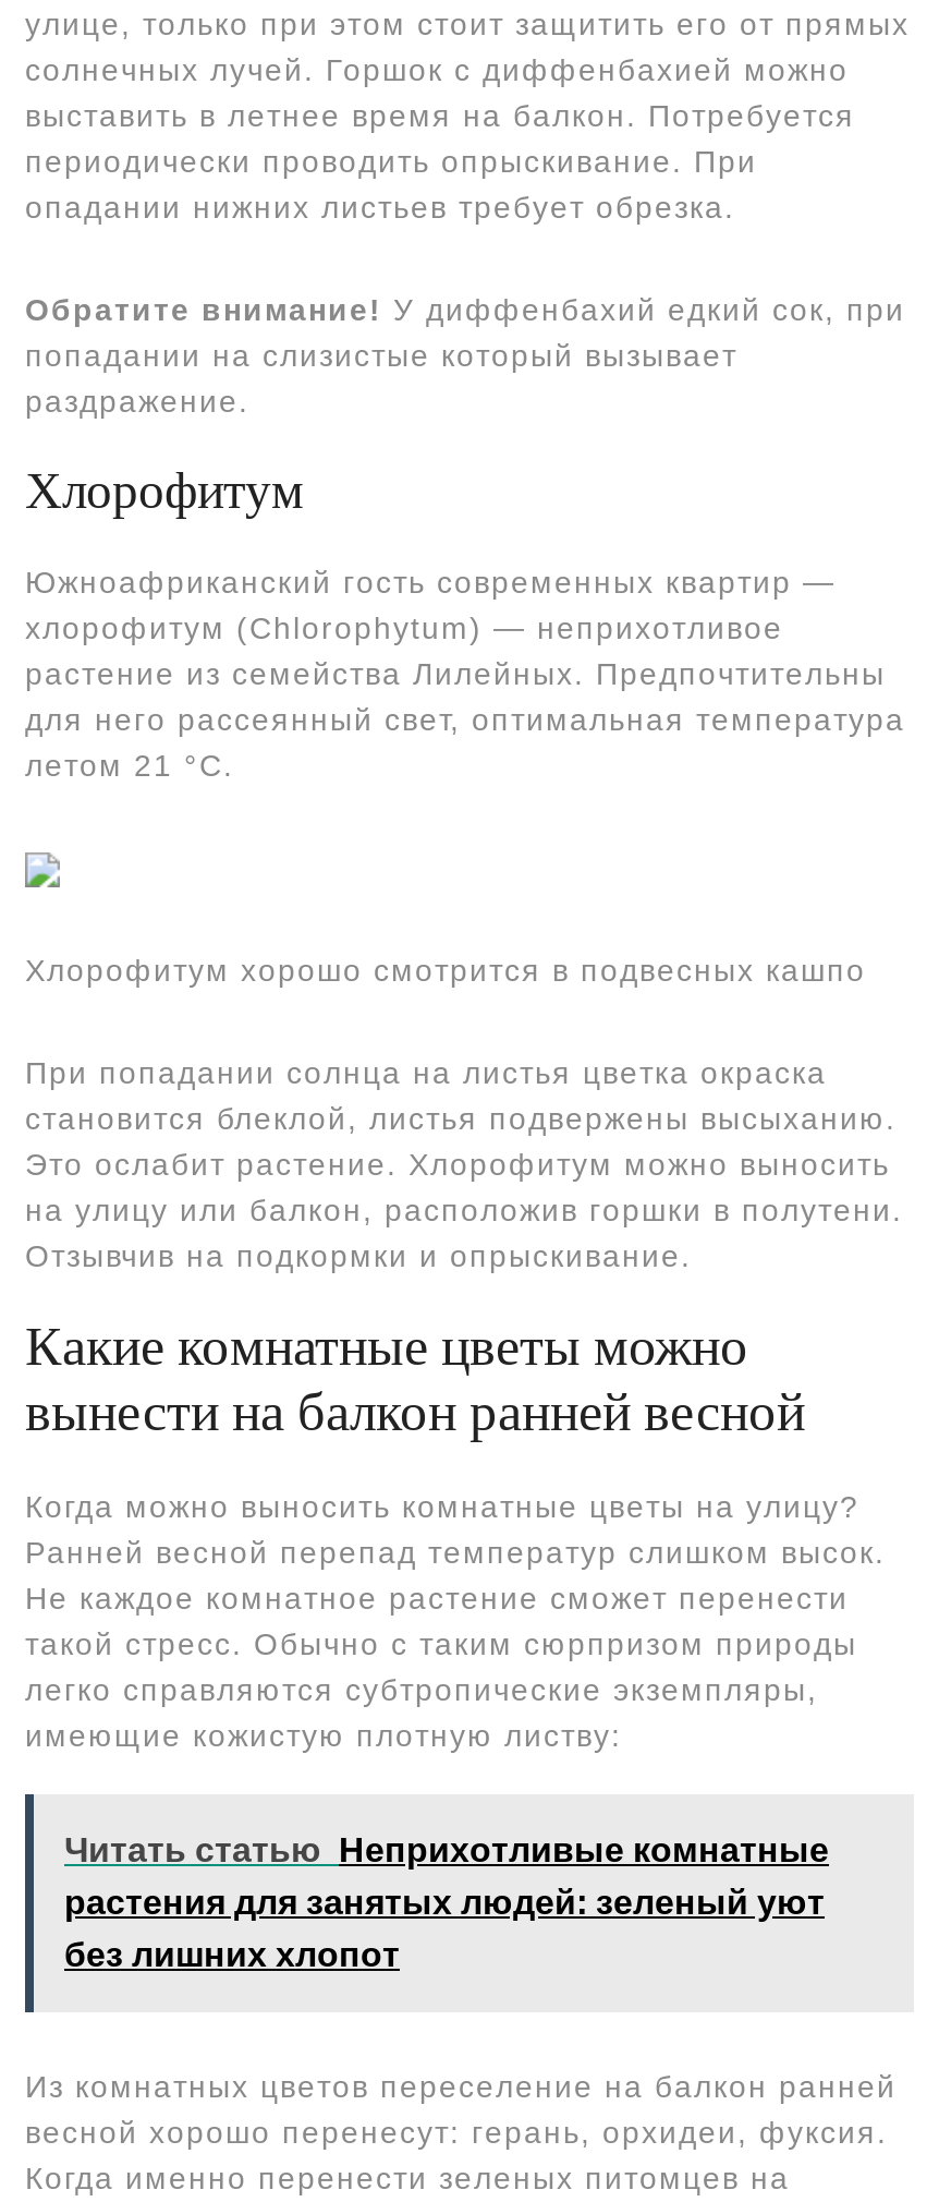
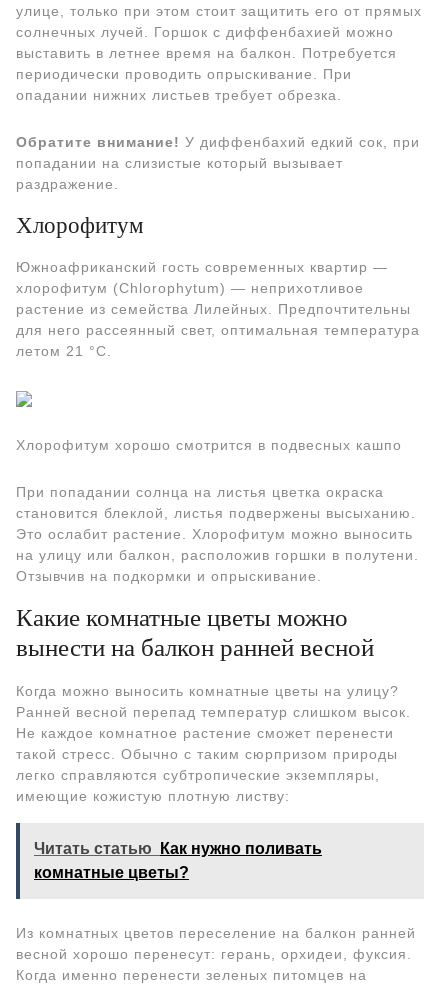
[64,1831,829,1973] Читать статью Неприхотливые комнатные | растения для занятых людей: зеленый уют | без лишних хлопот -> [34,840,322,881] Читать статью Как нужно поливать | комнатные цветы?

